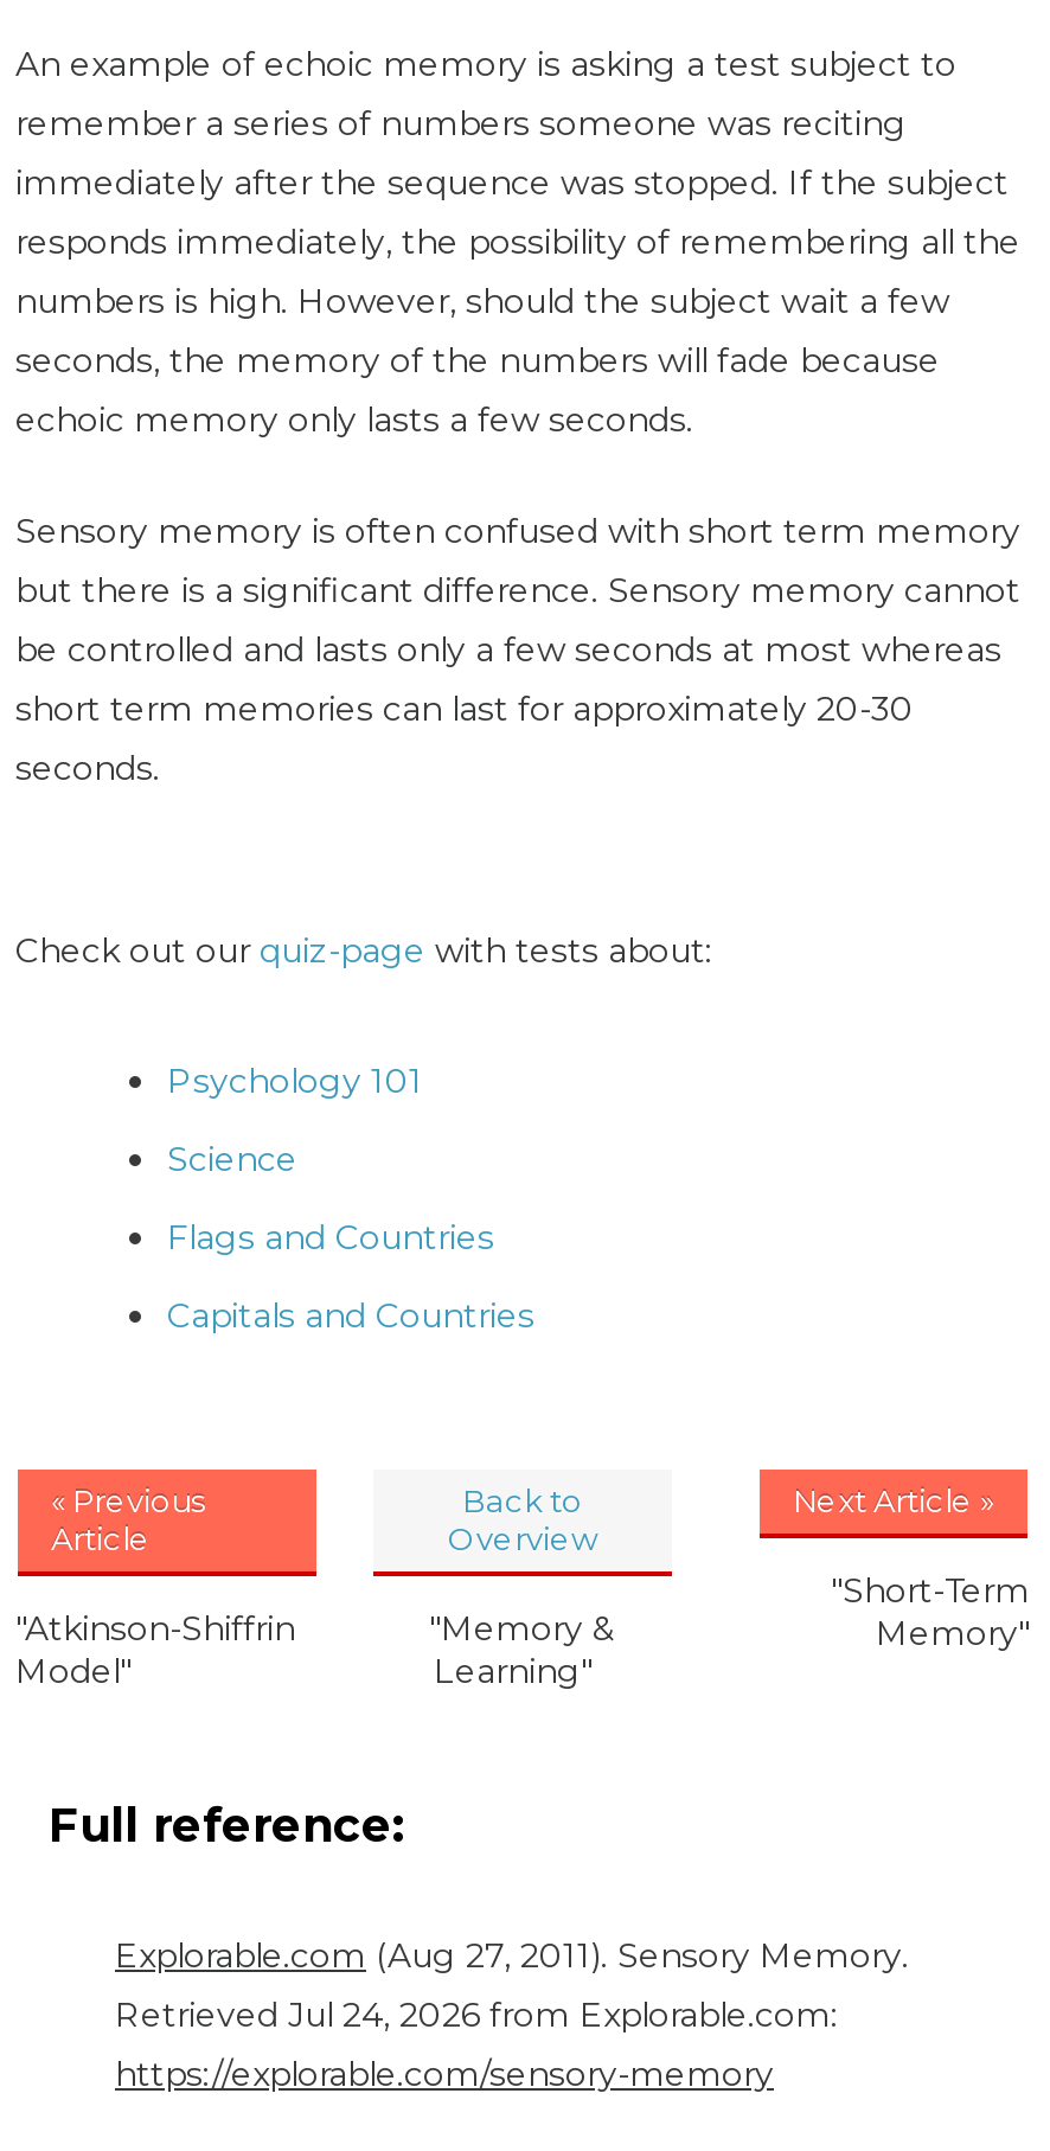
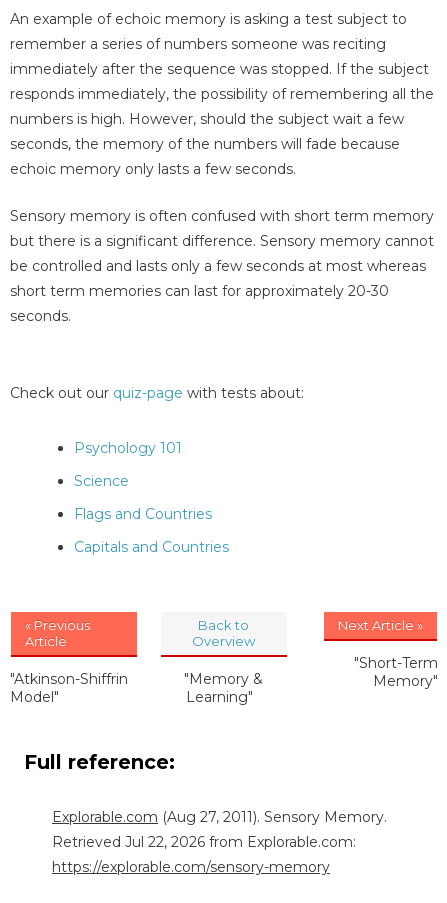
[115,1994,838,2037] Retrieved Jul 24, 2026 from Explorable.com: -> [52,833,356,851] Retrieved Jul 22, 2026 from Explorable.com:

